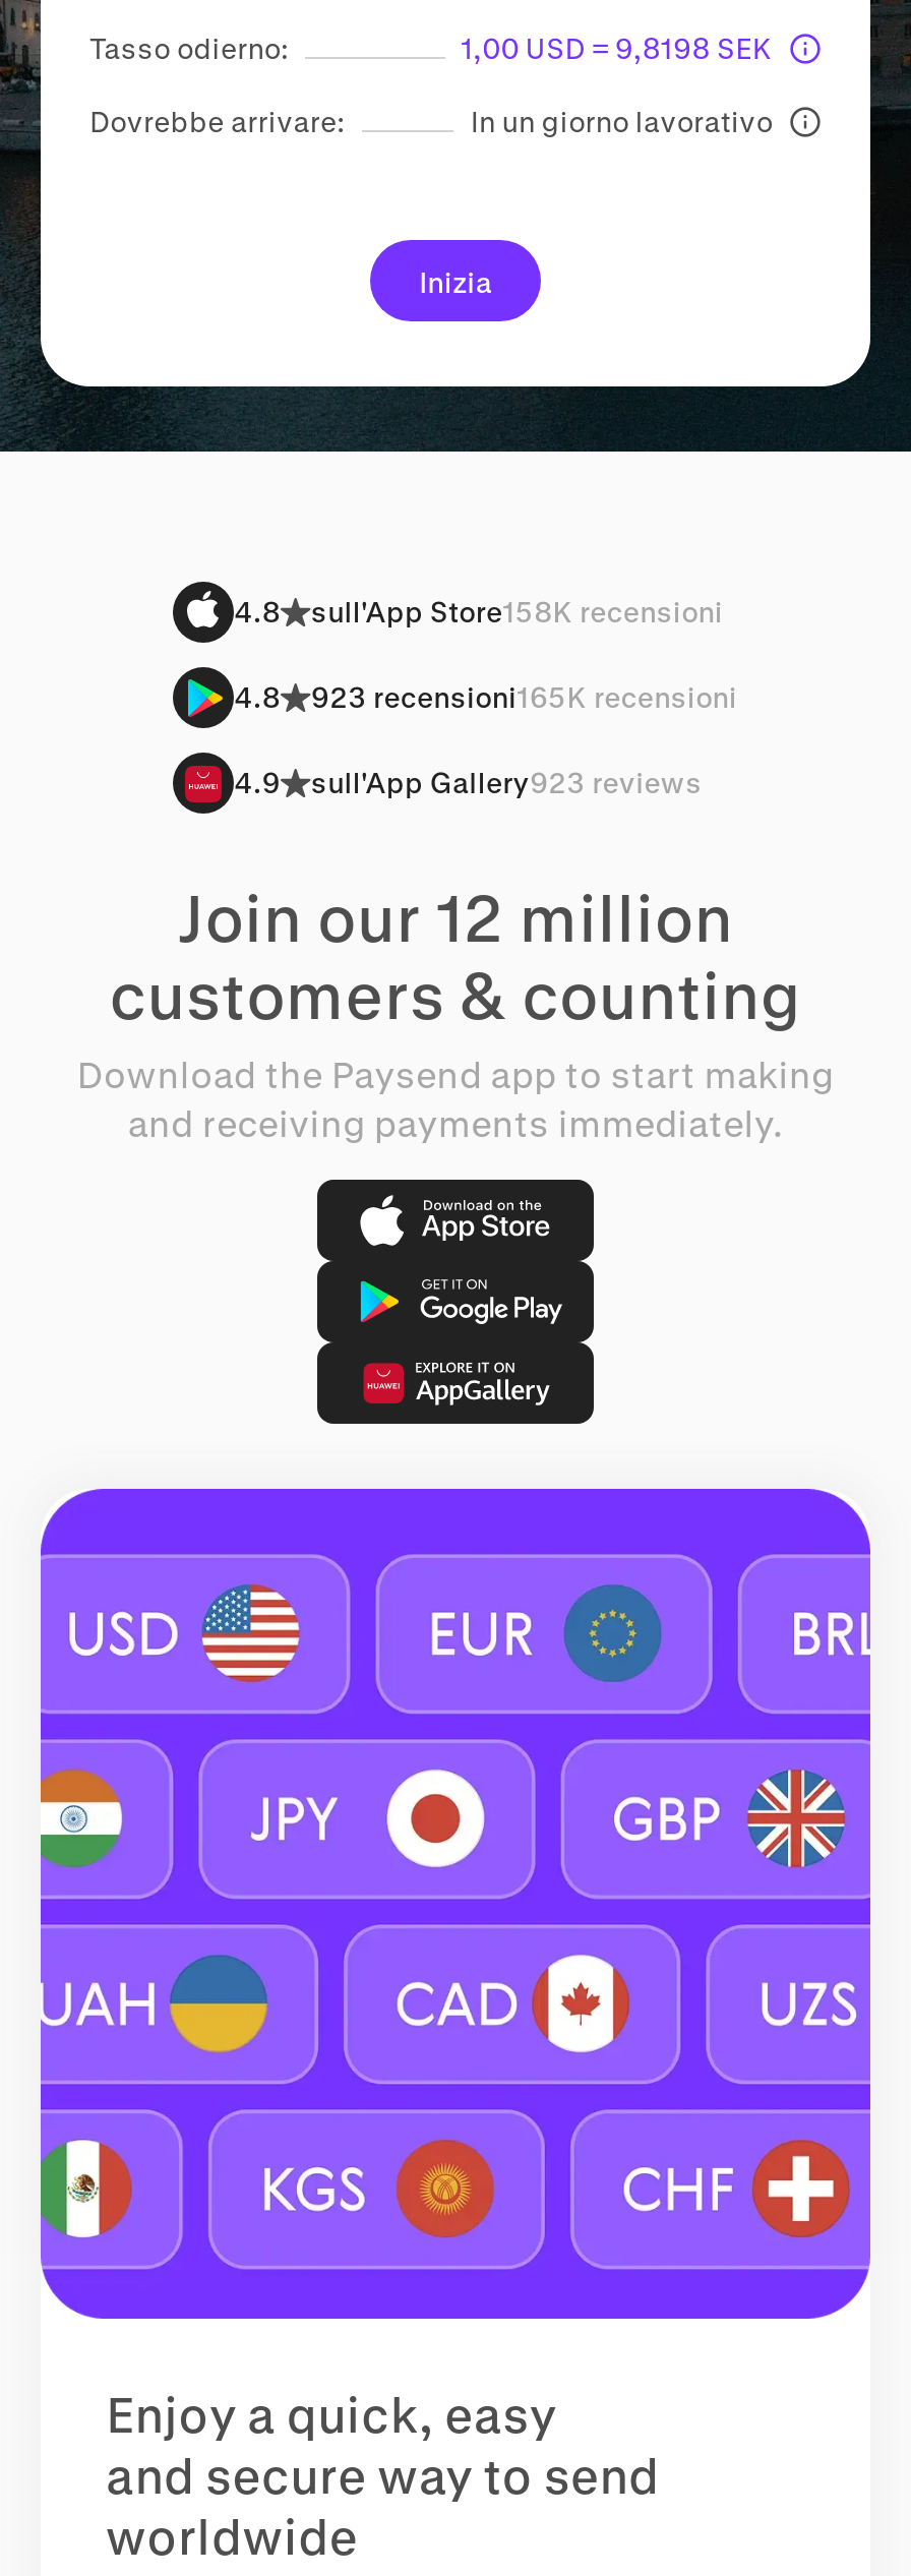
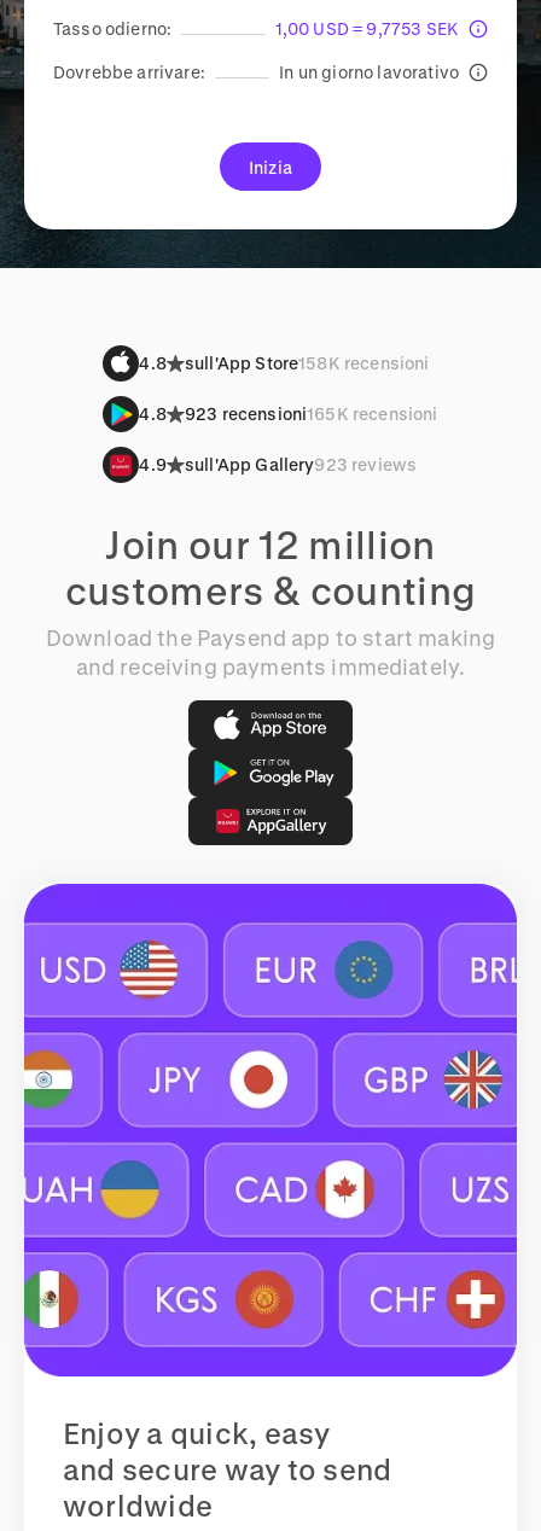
[461,31,773,65] 1,00 USD = 9,8198 SEK -> [275,18,459,39] 1,00 USD = 9,7753 SEK

